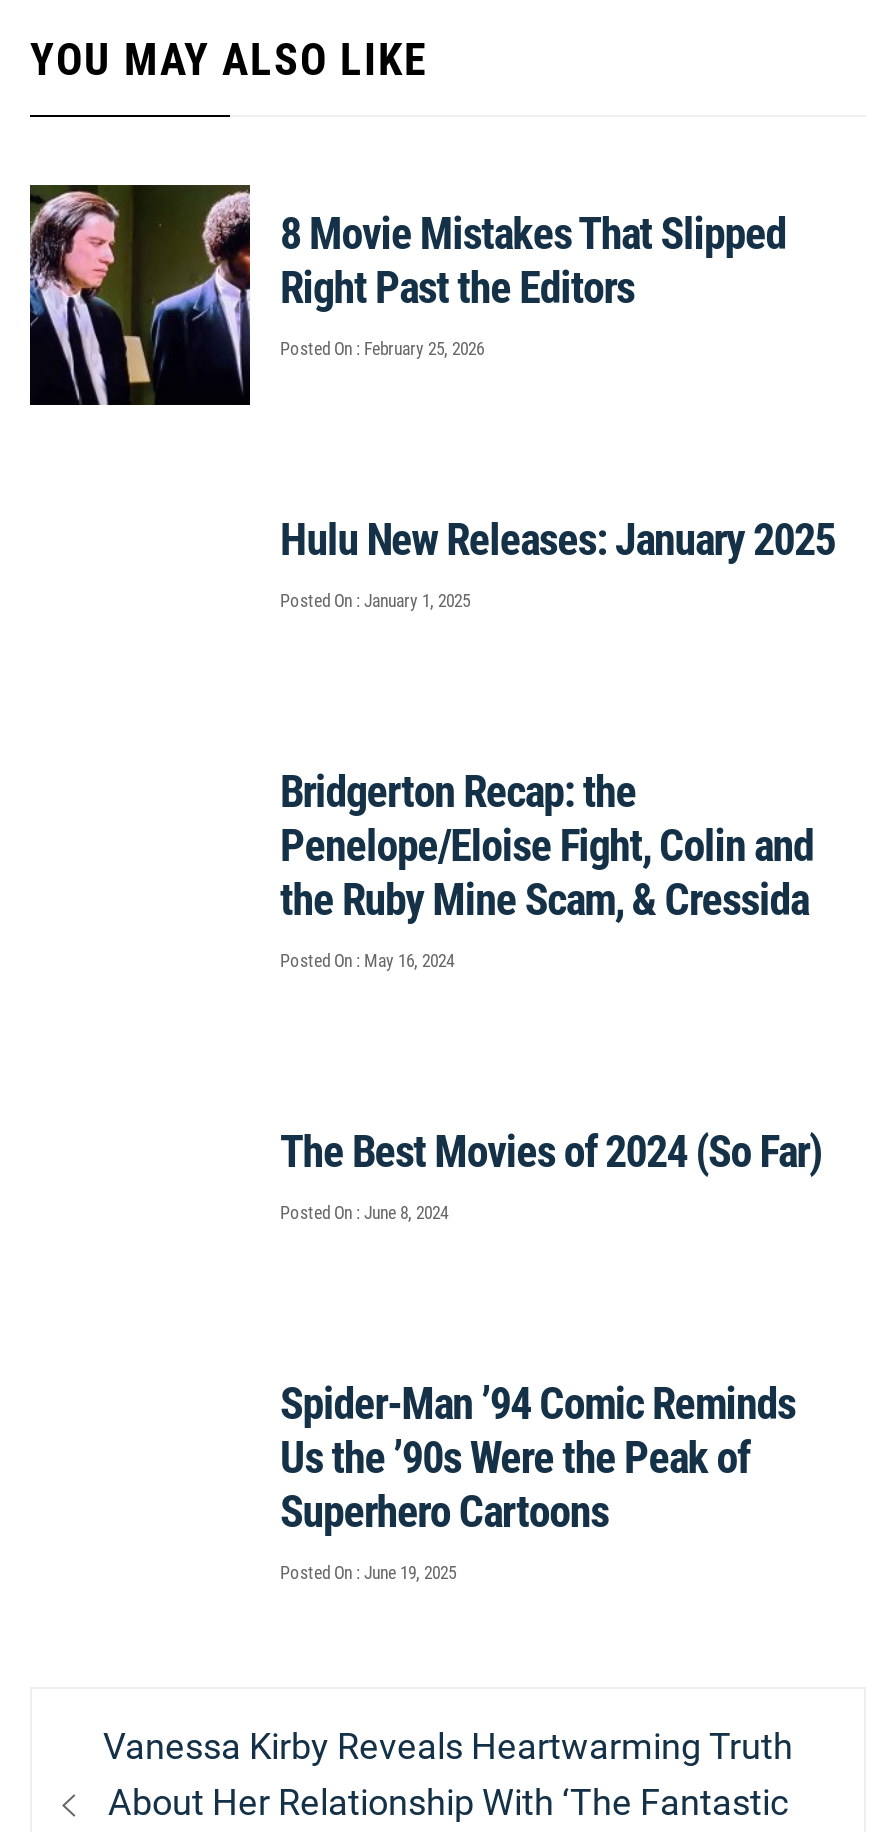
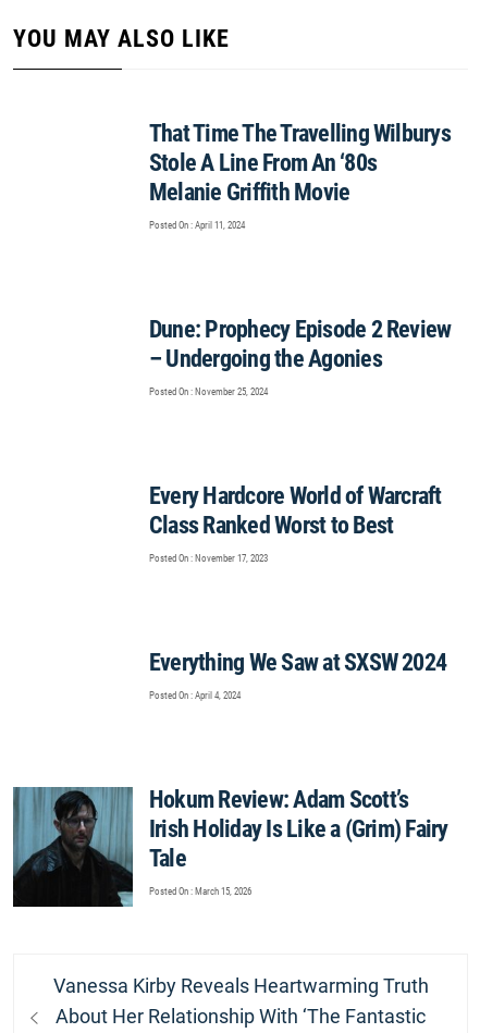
none -> [12,786,134,908] [image]
[28,183,252,407] [image] -> none
[280,209,786,313] 8 Movie Mistakes That Slipped | Right Past the Editors -> [149,120,451,206] That Time The Travelling Wilburys | Stole A Line From An ‘80s | Melanie Griffith Movie
[280,339,484,359] Posted On : February 25, 2026 -> [149,220,245,231] Posted On : April 11, 2024
[280,515,835,565] Hulu New Releases: January 2025 -> [149,316,451,372] Dune: Prophecy Episode 2 Review | – Undergoing the Agonies
[280,591,470,611] Posted On : January 1, 2025 -> [149,386,268,397] Posted On : November 25, 2024
[280,767,813,925] Bridgerton Recap: the | Penelope/Eloise Fight, Colin and | the Ruby Mine Scam, & Cressida -> [149,482,442,539] Every Hardcore World of Warcraft | Class Ranked Worst to Best
[280,951,454,971] Posted On : May 16, 2024 -> [149,553,268,564] Posted On : November 17, 2023
[280,1127,821,1177] The Best Movies of 2024 (So Far) -> [149,649,446,676] Everything We Saw at SXSW 2024
[280,1203,448,1223] Posted On : June 8, 2024 -> [149,690,241,701] Posted On : April 4, 2024
[280,1379,795,1537] Spider-Man ’94 Comic Reminds | Us the ’90s Were the Peak of | Superhero Cartoons -> [149,786,448,872] Hokum Review: Adam Scott’s | Irish Holiday Is Like a (Grim) Fairy | Tale
[280,1563,456,1583] Posted On : June 19, 2025 -> [149,886,251,897] Posted On : March 15, 2026

